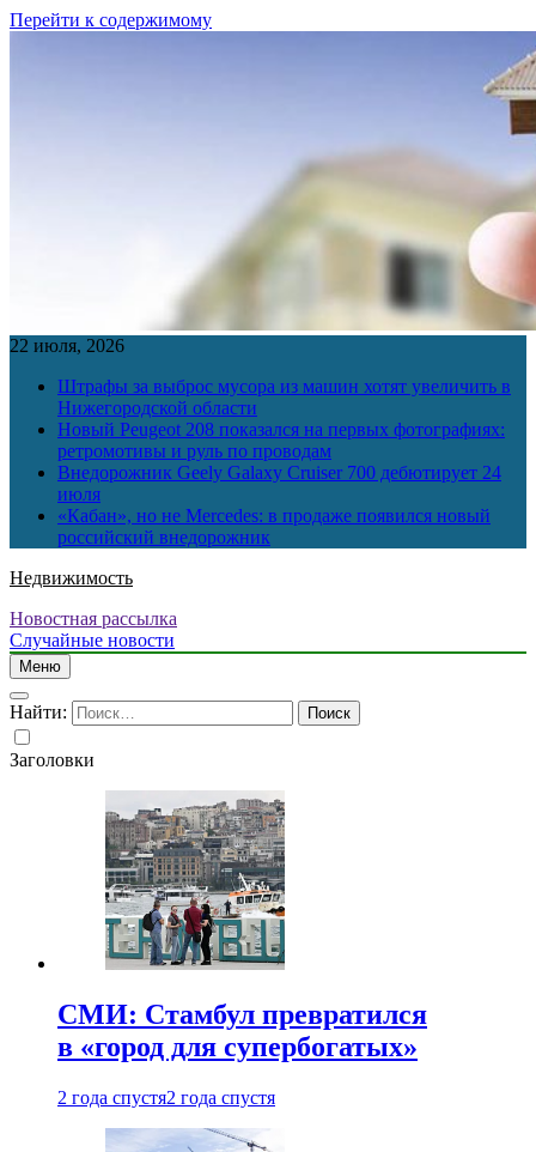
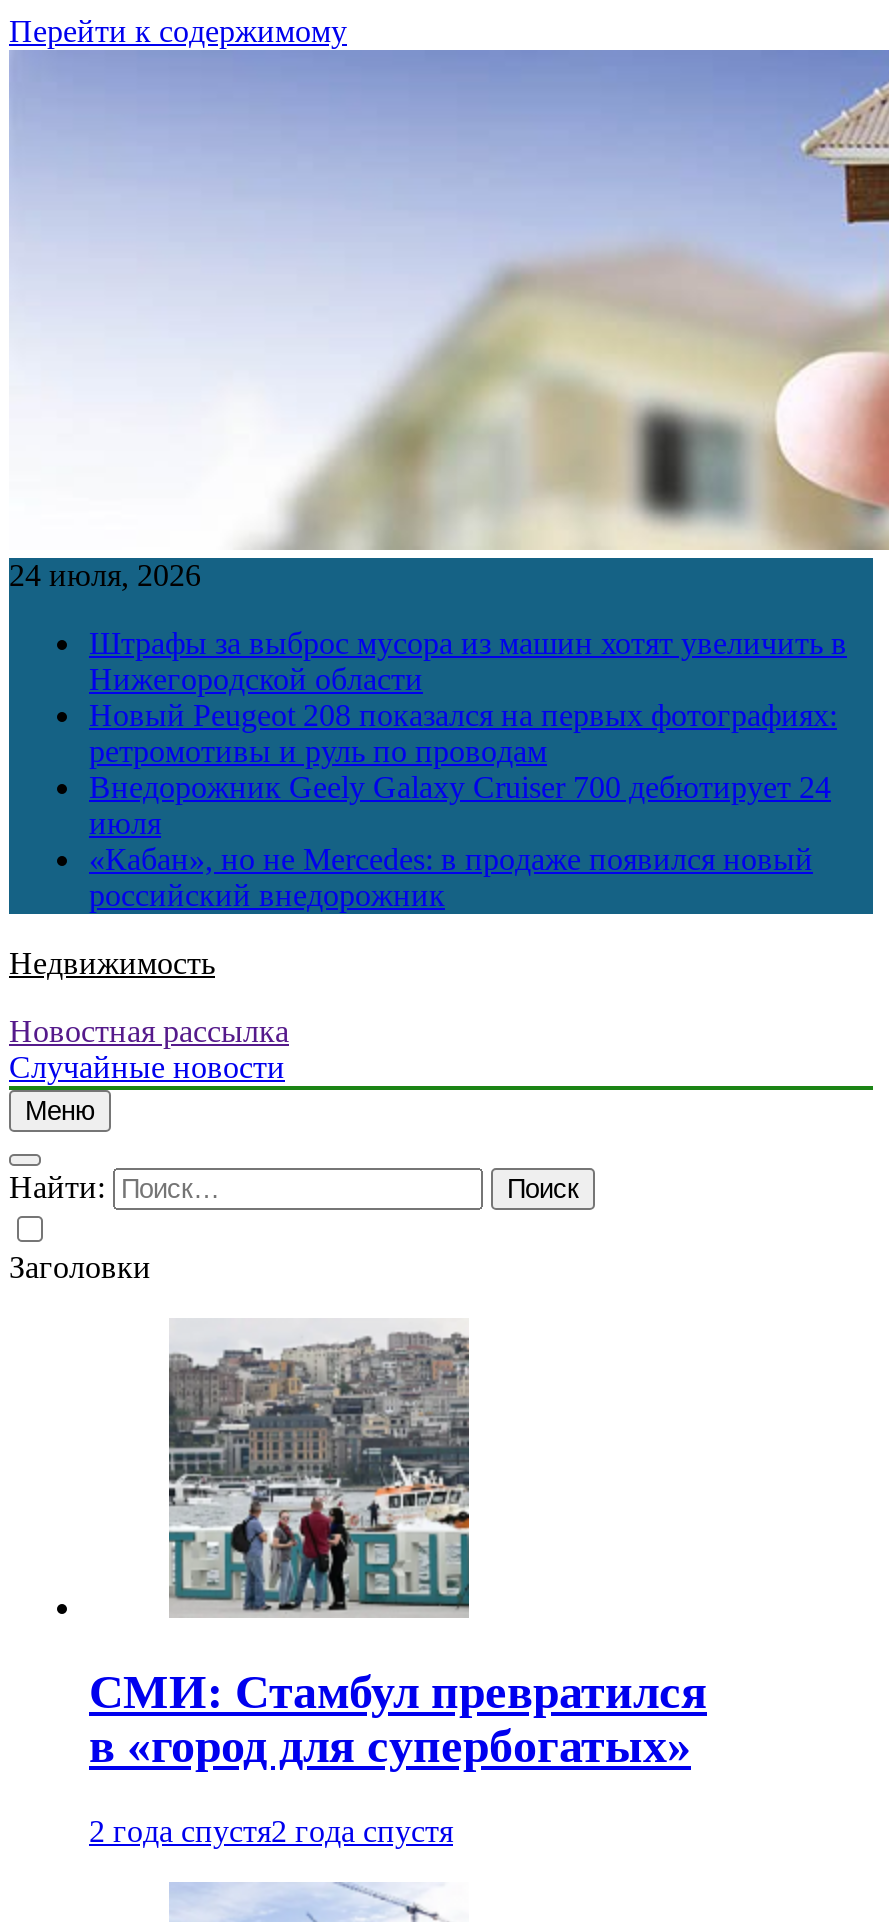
[10,335,124,356] 22 июля, 2026 -> [9,558,201,592] 24 июля, 2026

